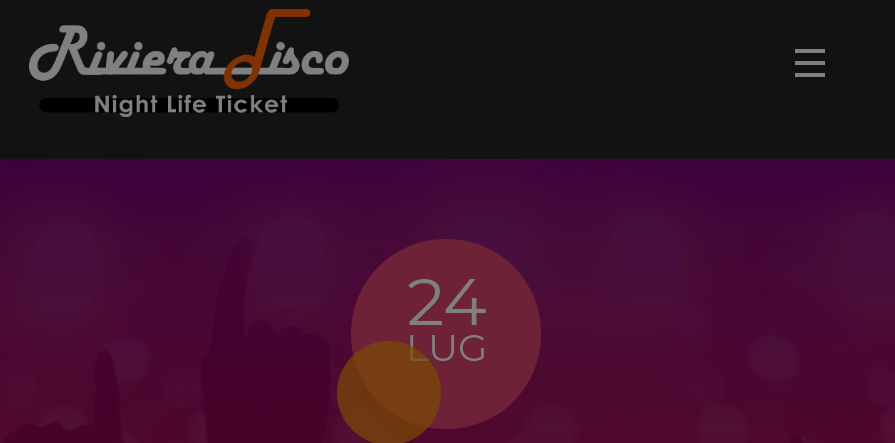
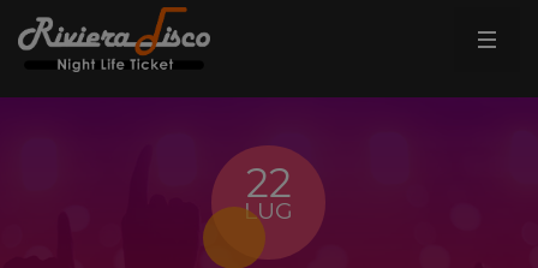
[407,261,487,341] 24 -> [246,159,292,207] 22

